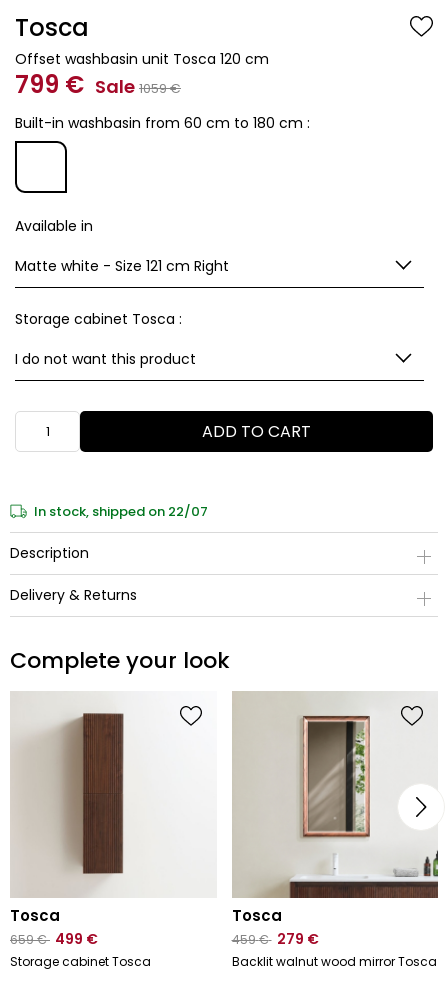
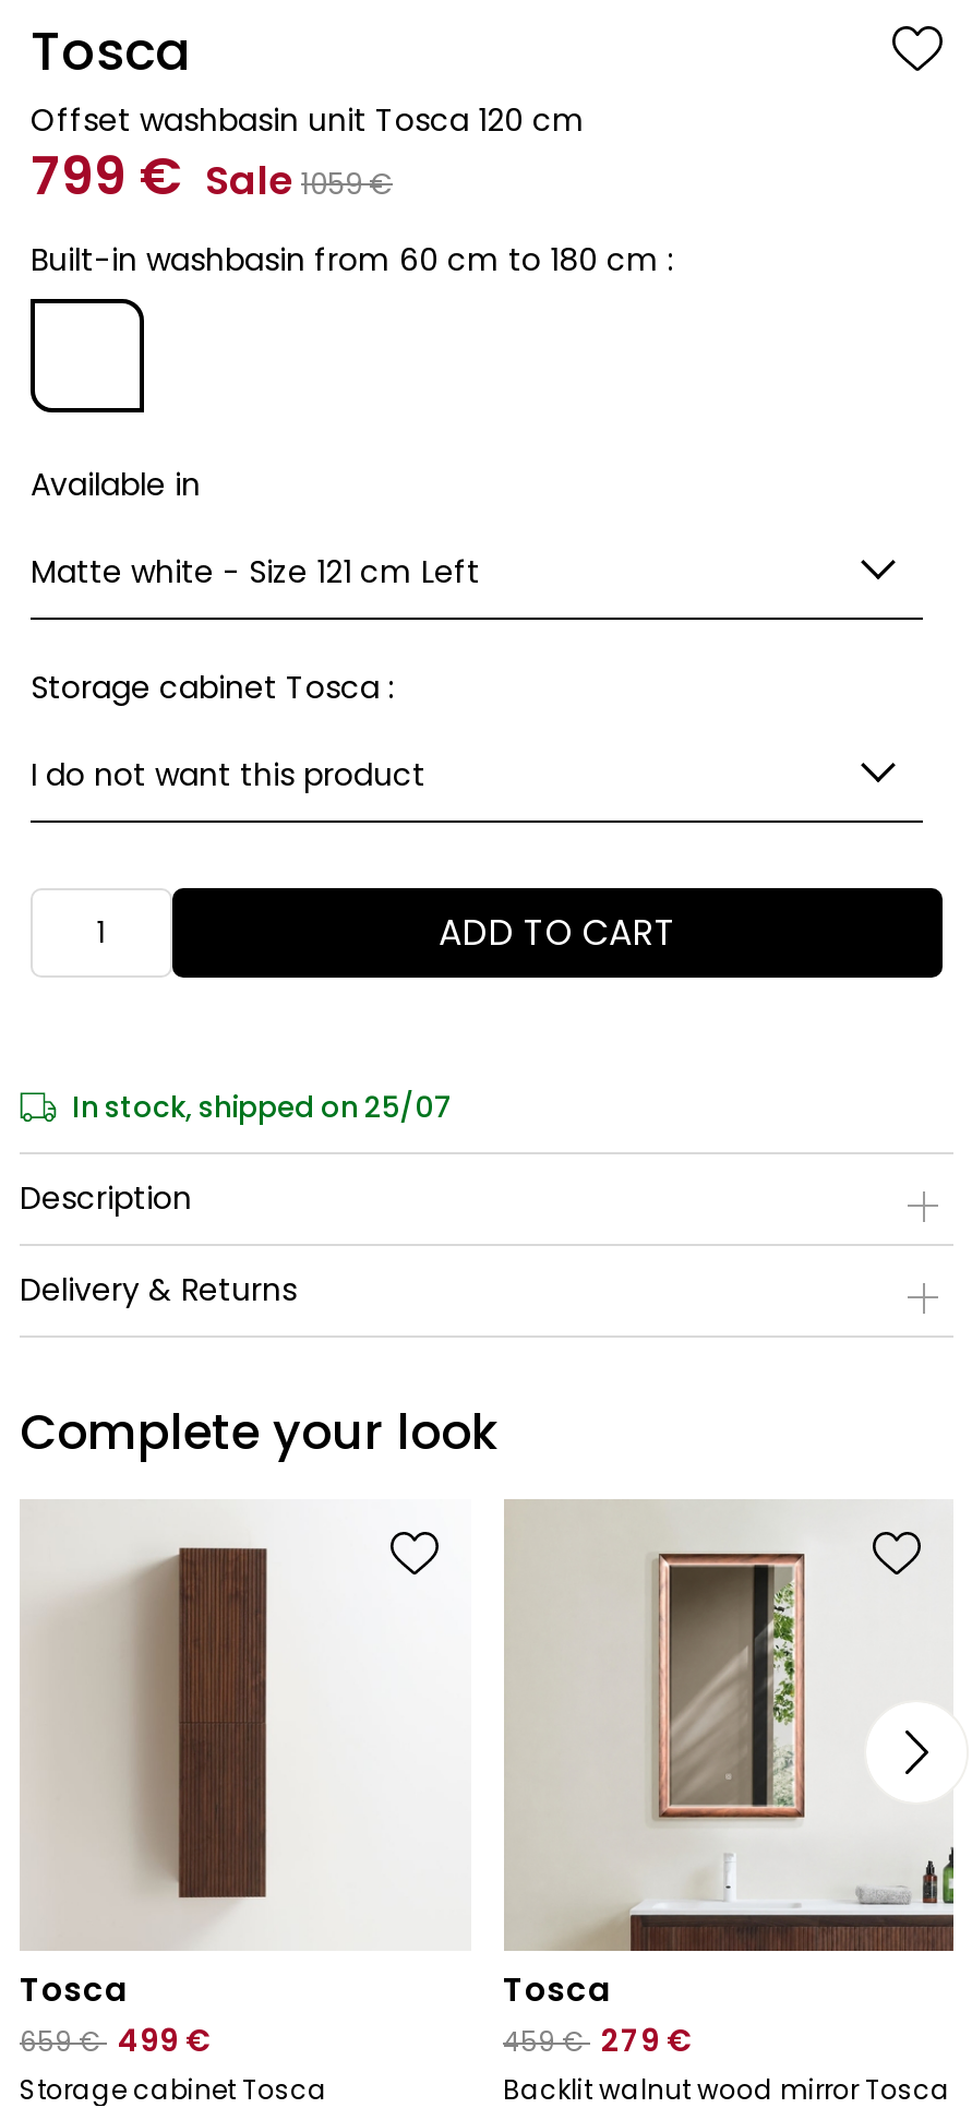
[15,255,229,275] Matte white - Size 121 cm Right -> [31,549,480,592] Matte white - Size 121 cm Left
[34,502,208,521] In stock, shipped on 22/07 -> [72,1087,452,1128] In stock, shipped on 25/07

